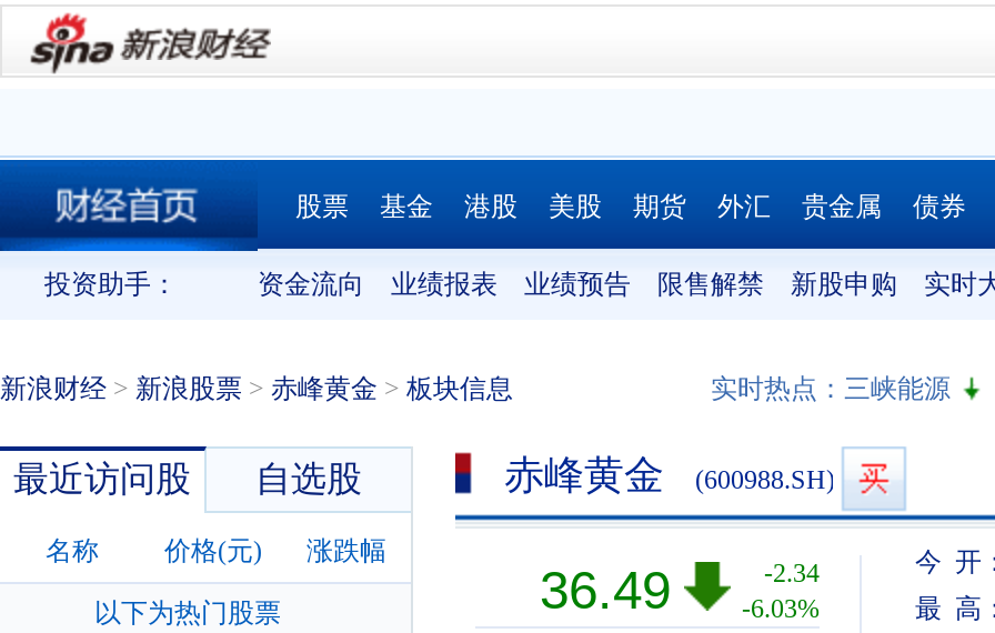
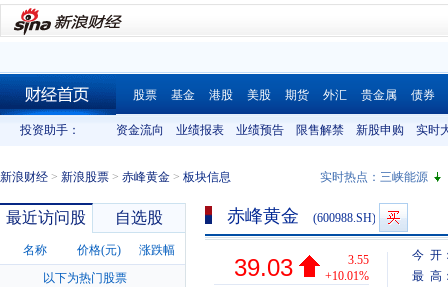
[540,560,671,620] 36.49 -> [234,254,293,281] 39.03
[764,557,820,589] -2.34 -> [348,253,369,267] 3.55
[742,593,820,624] -6.03% -> [325,269,369,283] +10.01%

